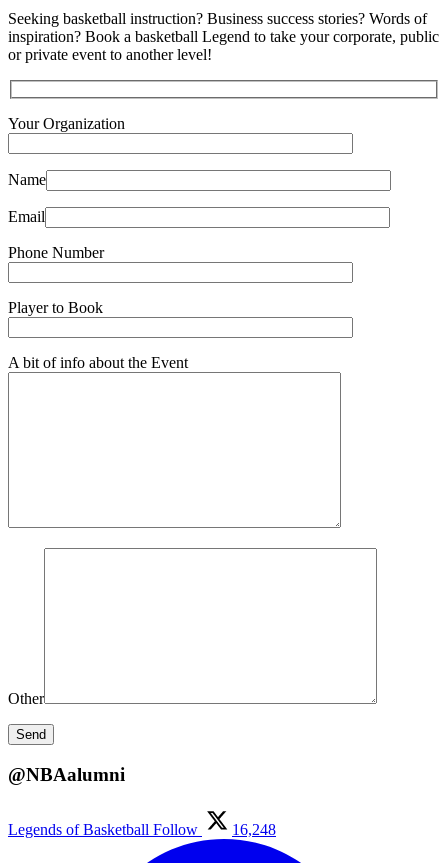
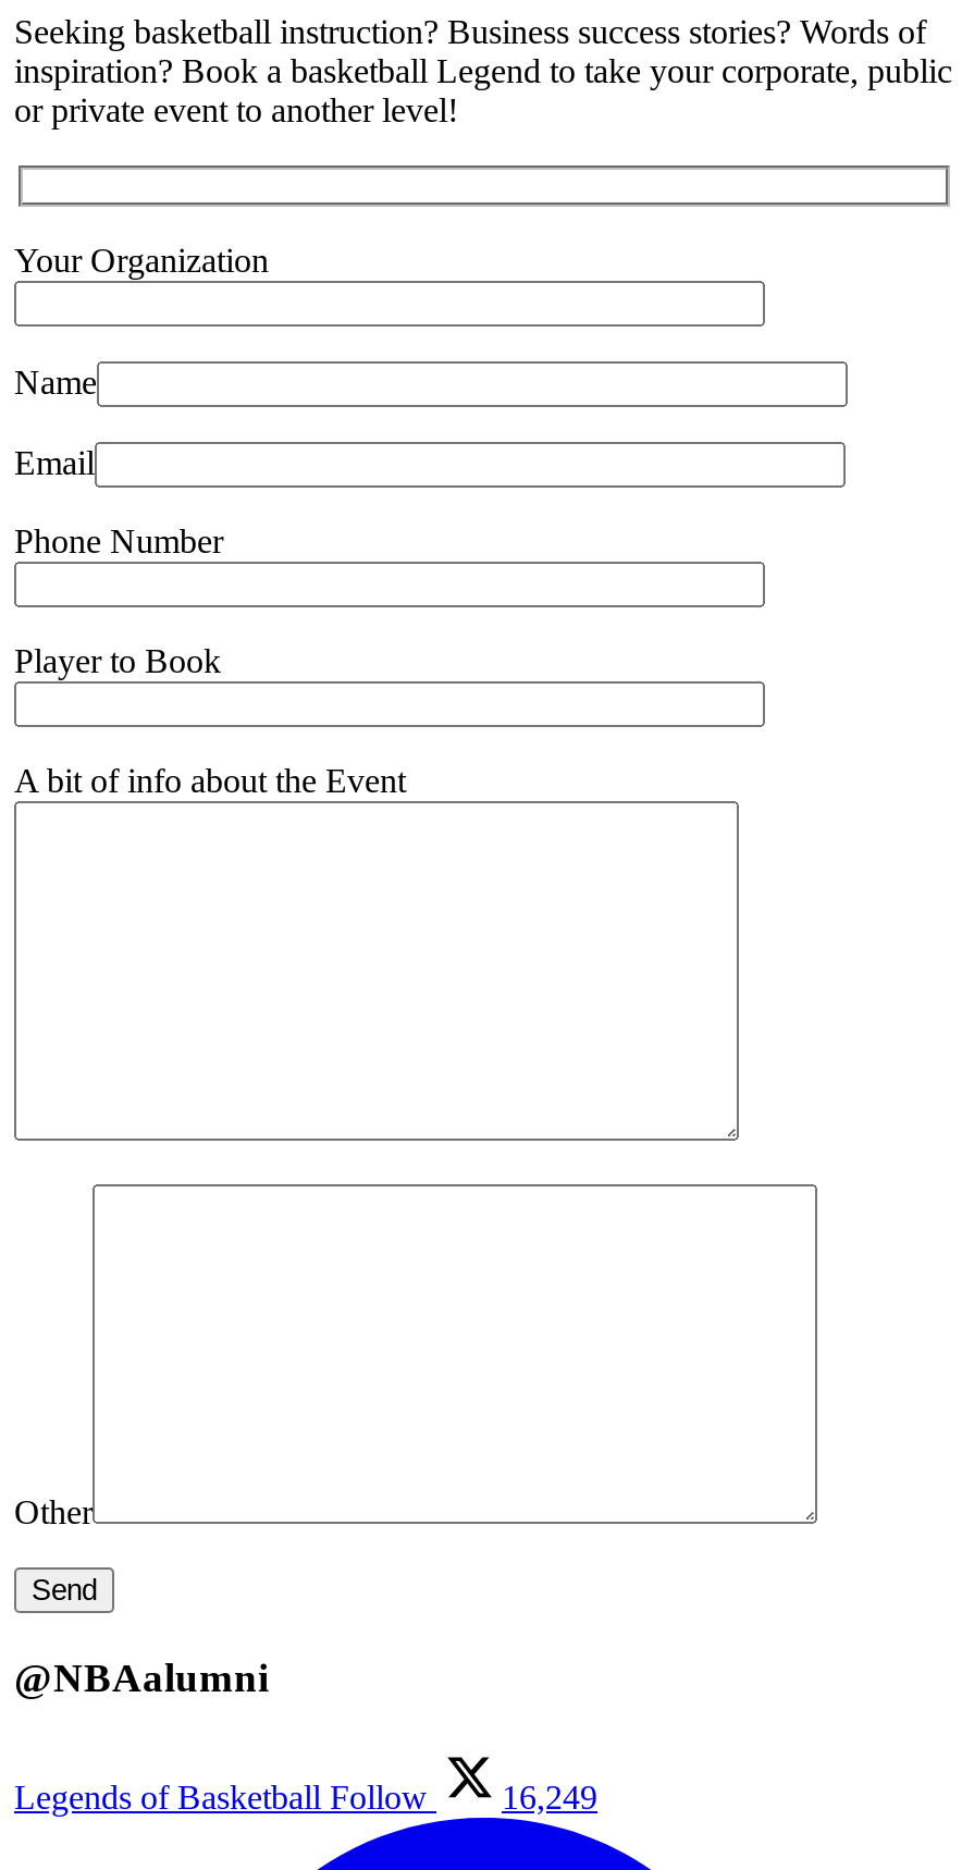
[8,821,276,838] Legends of Basketball Follow 16,248 -> [14,1778,597,1815] Legends of Basketball Follow 16,249

